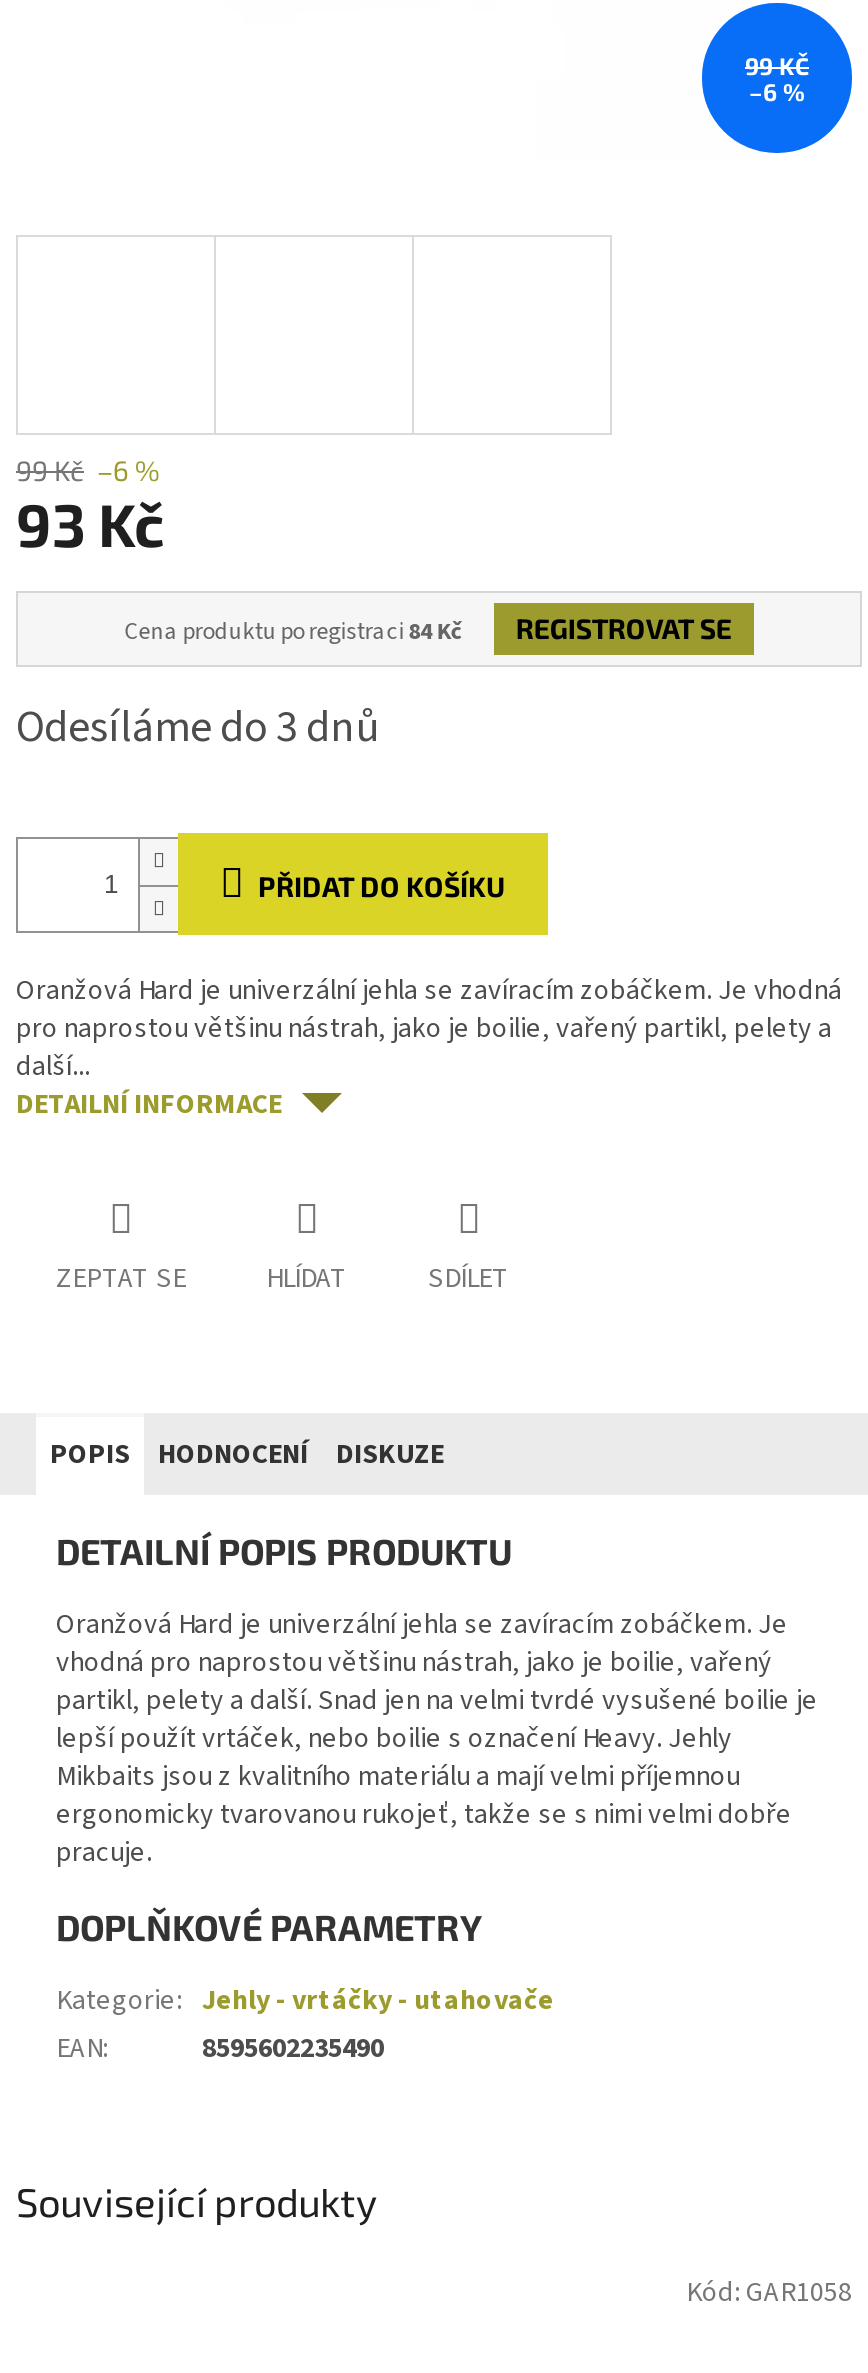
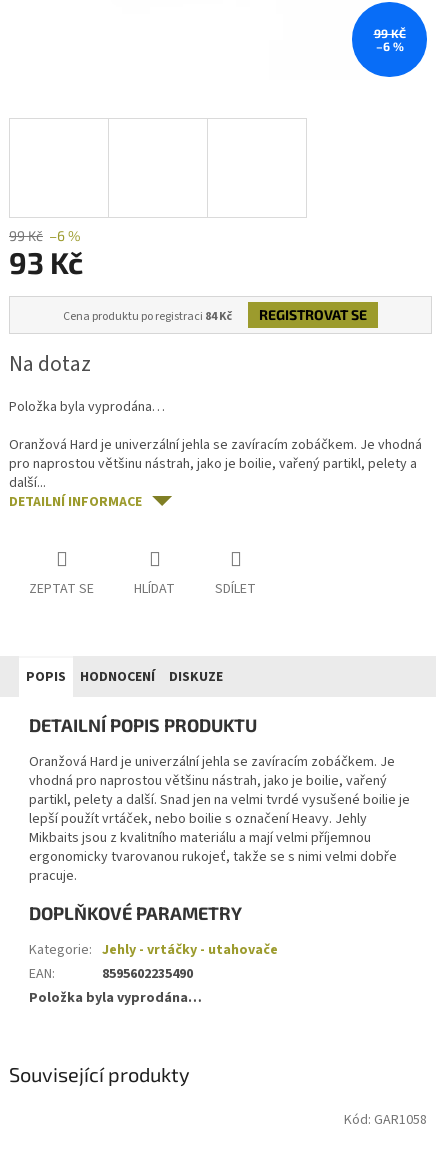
[16,696,382,760] Odesíláme do 3 dnů -> [9,348,91,380] Na dotaz
[258,870,506,904] PŘIDAT DO KOŠÍKU -> [9,397,165,417] Položka byla vyprodána…
moved [16,972,842,1299] -> [9,435,422,599]: Oranžová Hard je univerzální jehla se zavíracím zobáčkem. Je vhodná | pro naprostou většinu nástrah, jako je boilie, vařený partikl, pelety a | další... | DETAILNÍ INFORMACE | ZEPTAT SE | HLÍDAT | SDÍLET
moved [50,1435,818,2069] -> [26,667,410,984]: POPIS | HODNOCENÍ | DISKUZE | ... | EAN: | 8595602235490
none -> [29,988,202,1008] Položka byla vyprodána…

